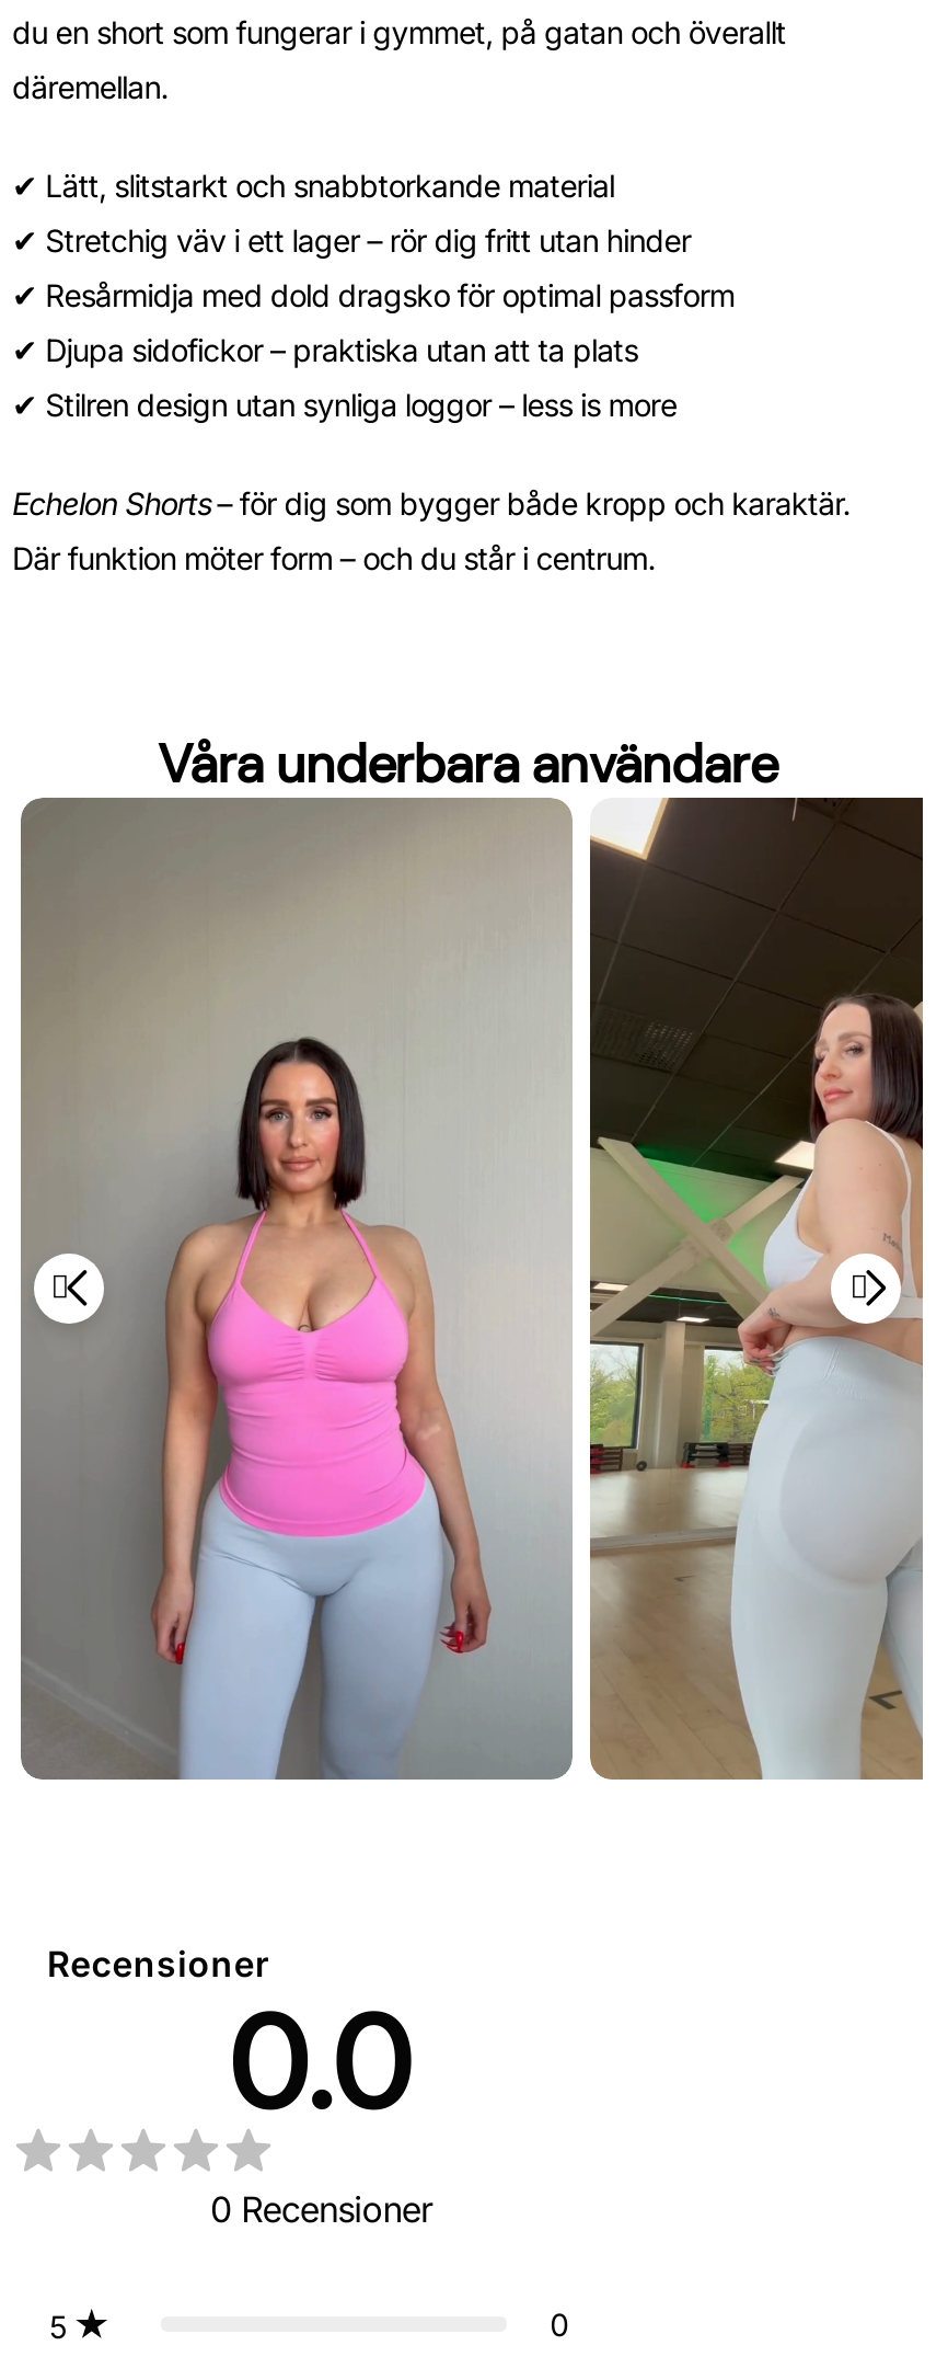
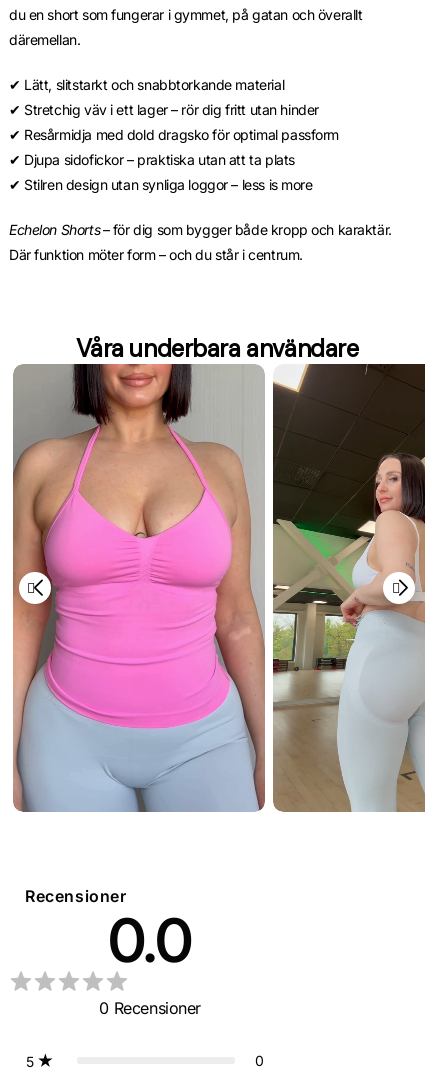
[21,801,573,1781] [image] -> [13,367,265,812] [image]

